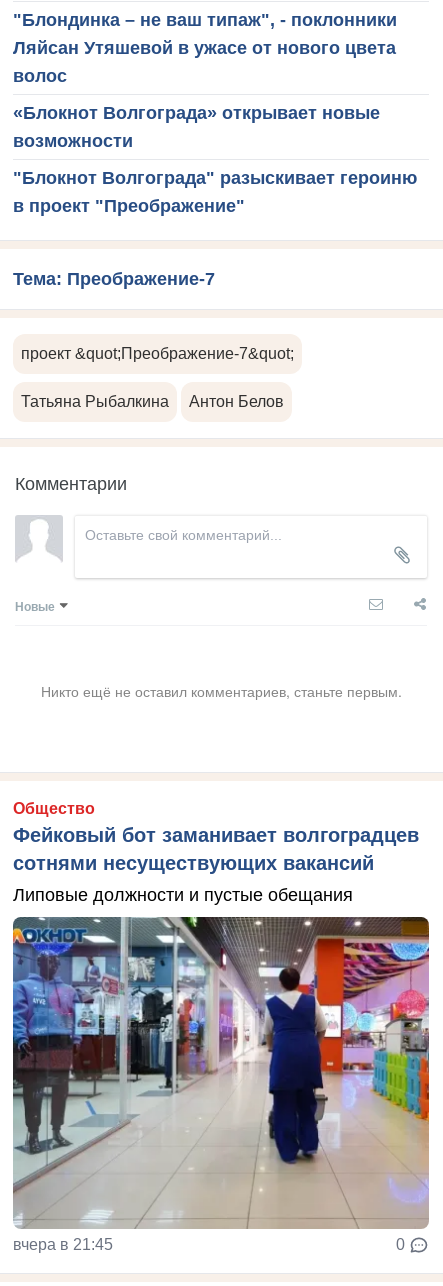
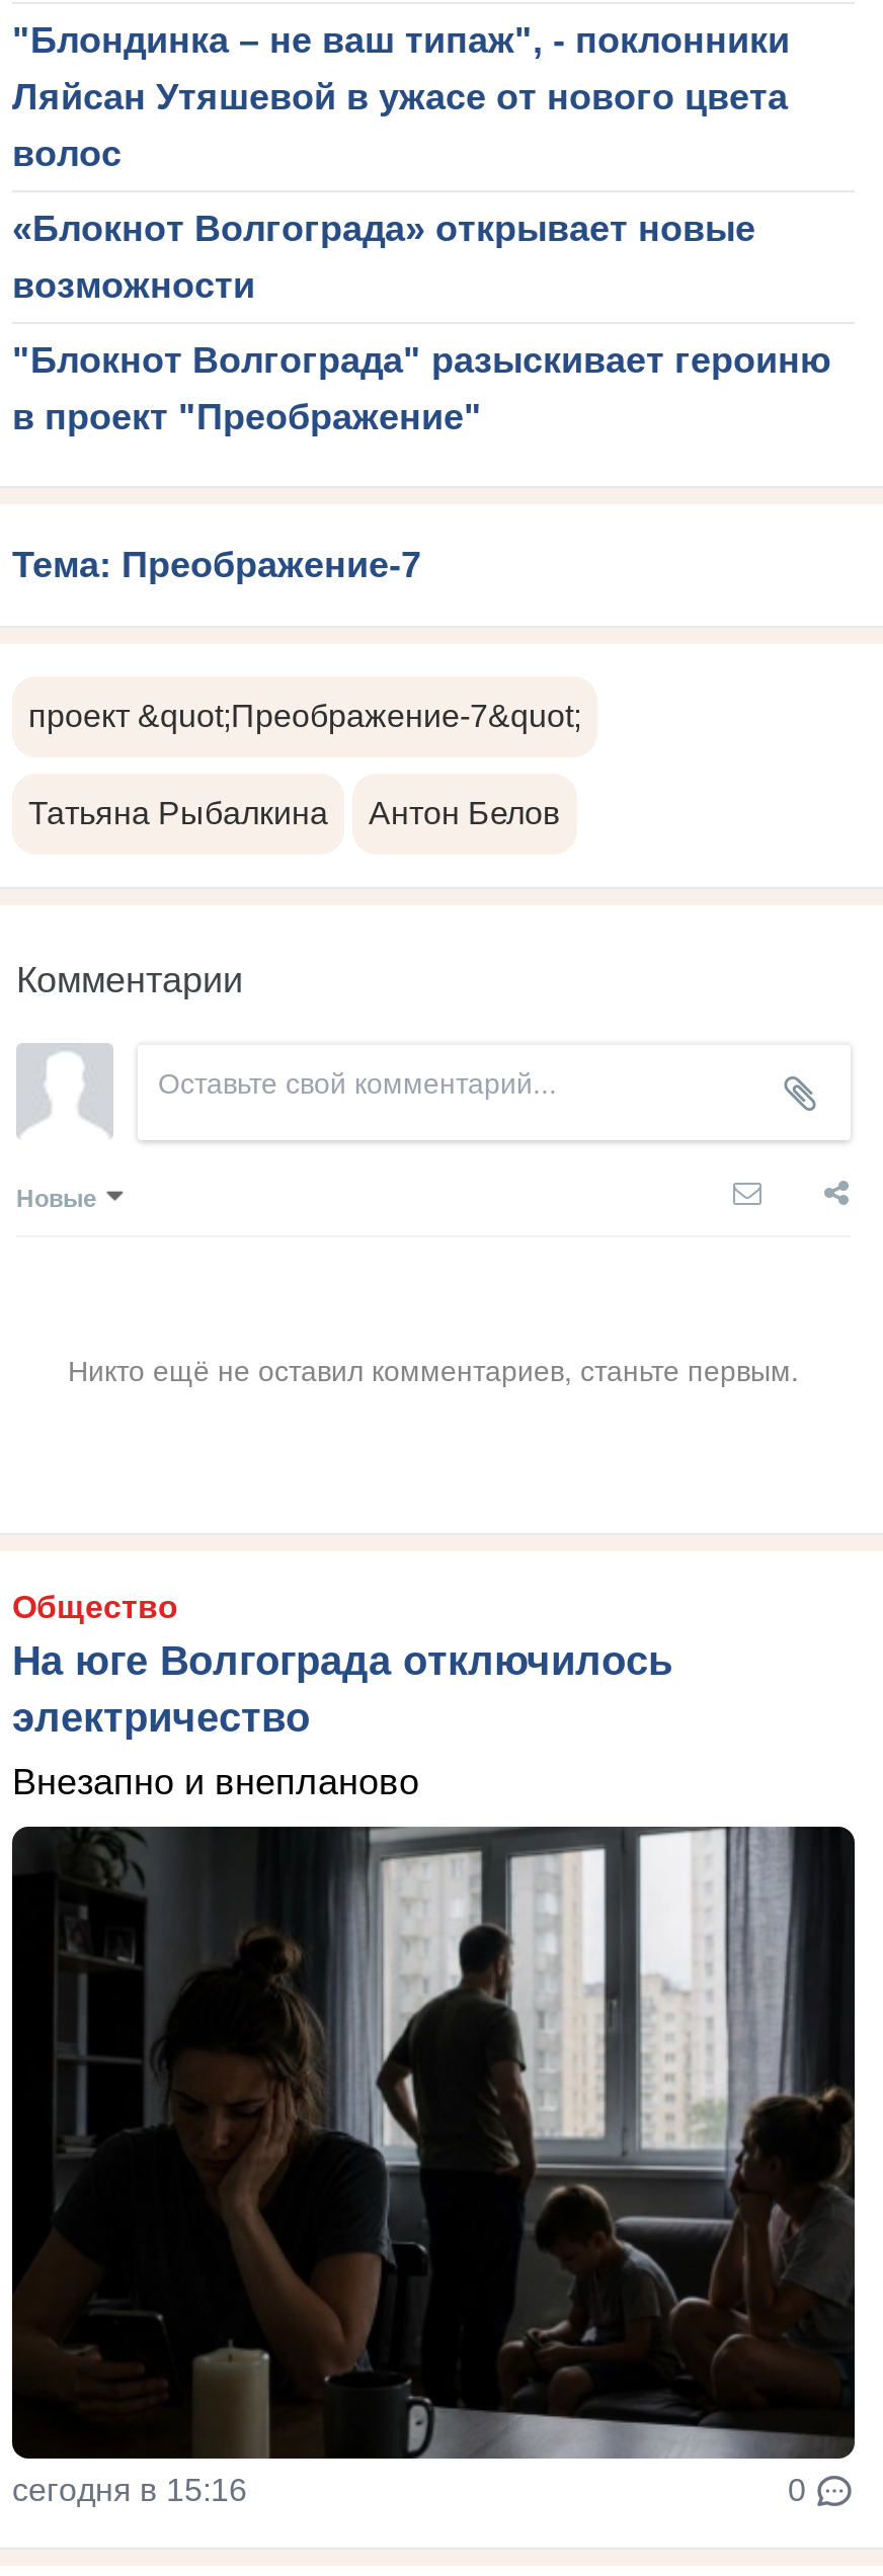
[13,824,419,874] Фейковый бот заманивает волгоградцев | сотнями несуществующих вакансий -> [12,1638,672,1739] На юге Волгограда отключилось | электричество
[13,885,353,905] Липовые должности и пустые обещания -> [12,1761,419,1802] Внезапно и внепланово
[12,916,430,1253] [image] | вчера в 21:45 -> [10,1825,857,2507] [image] | сегодня в 15:16

